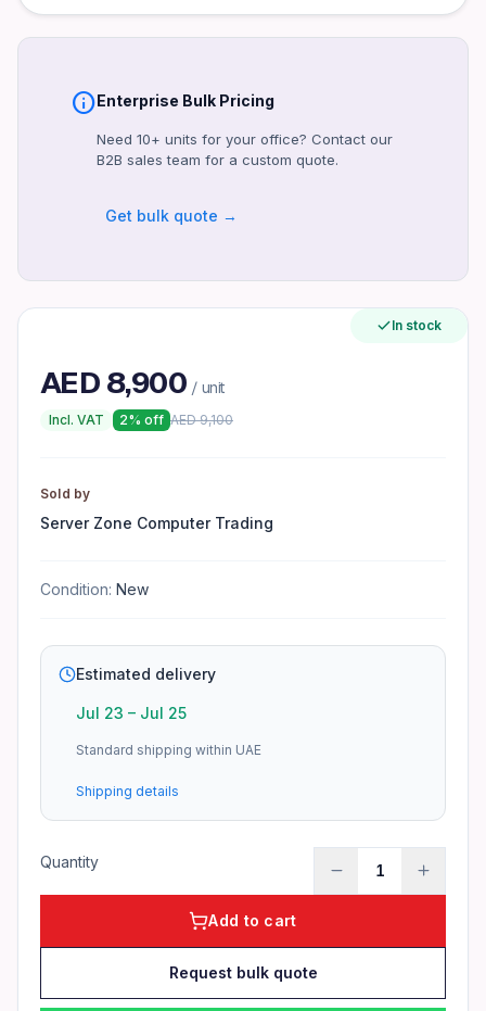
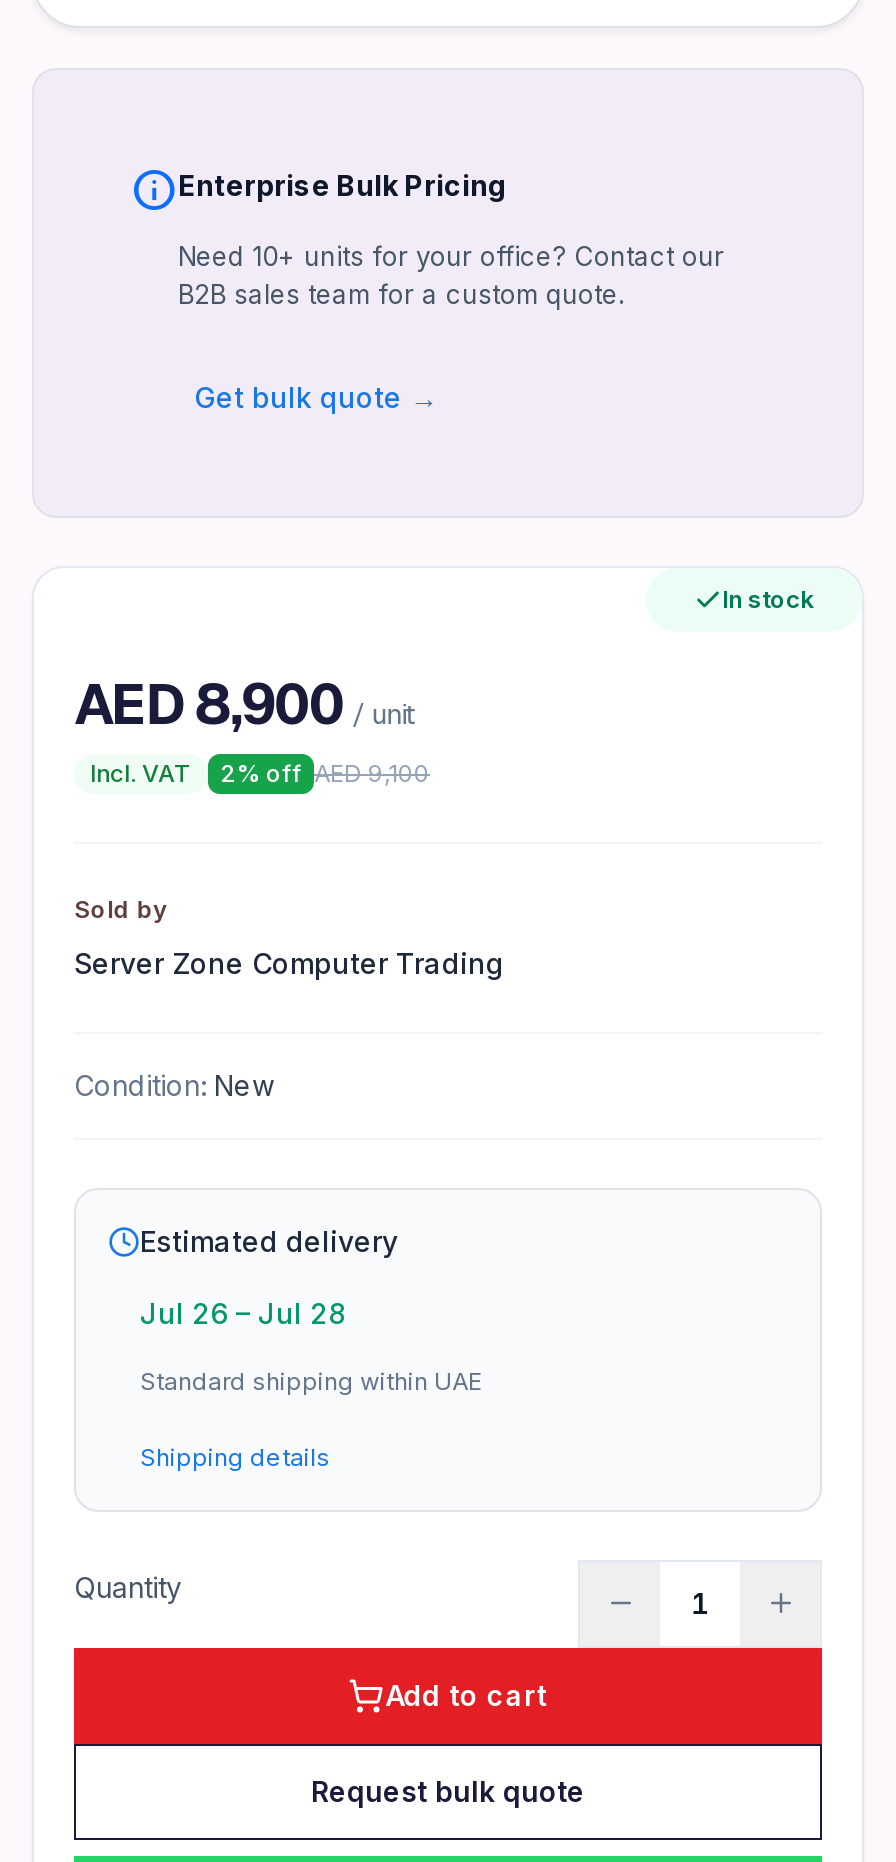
[76,703,187,722] Jul 23 – Jul 25 -> [140,1295,346,1329] Jul 26 – Jul 28

